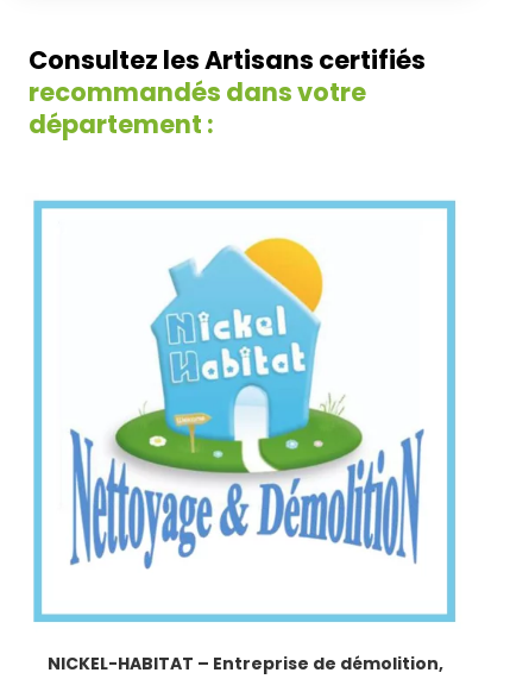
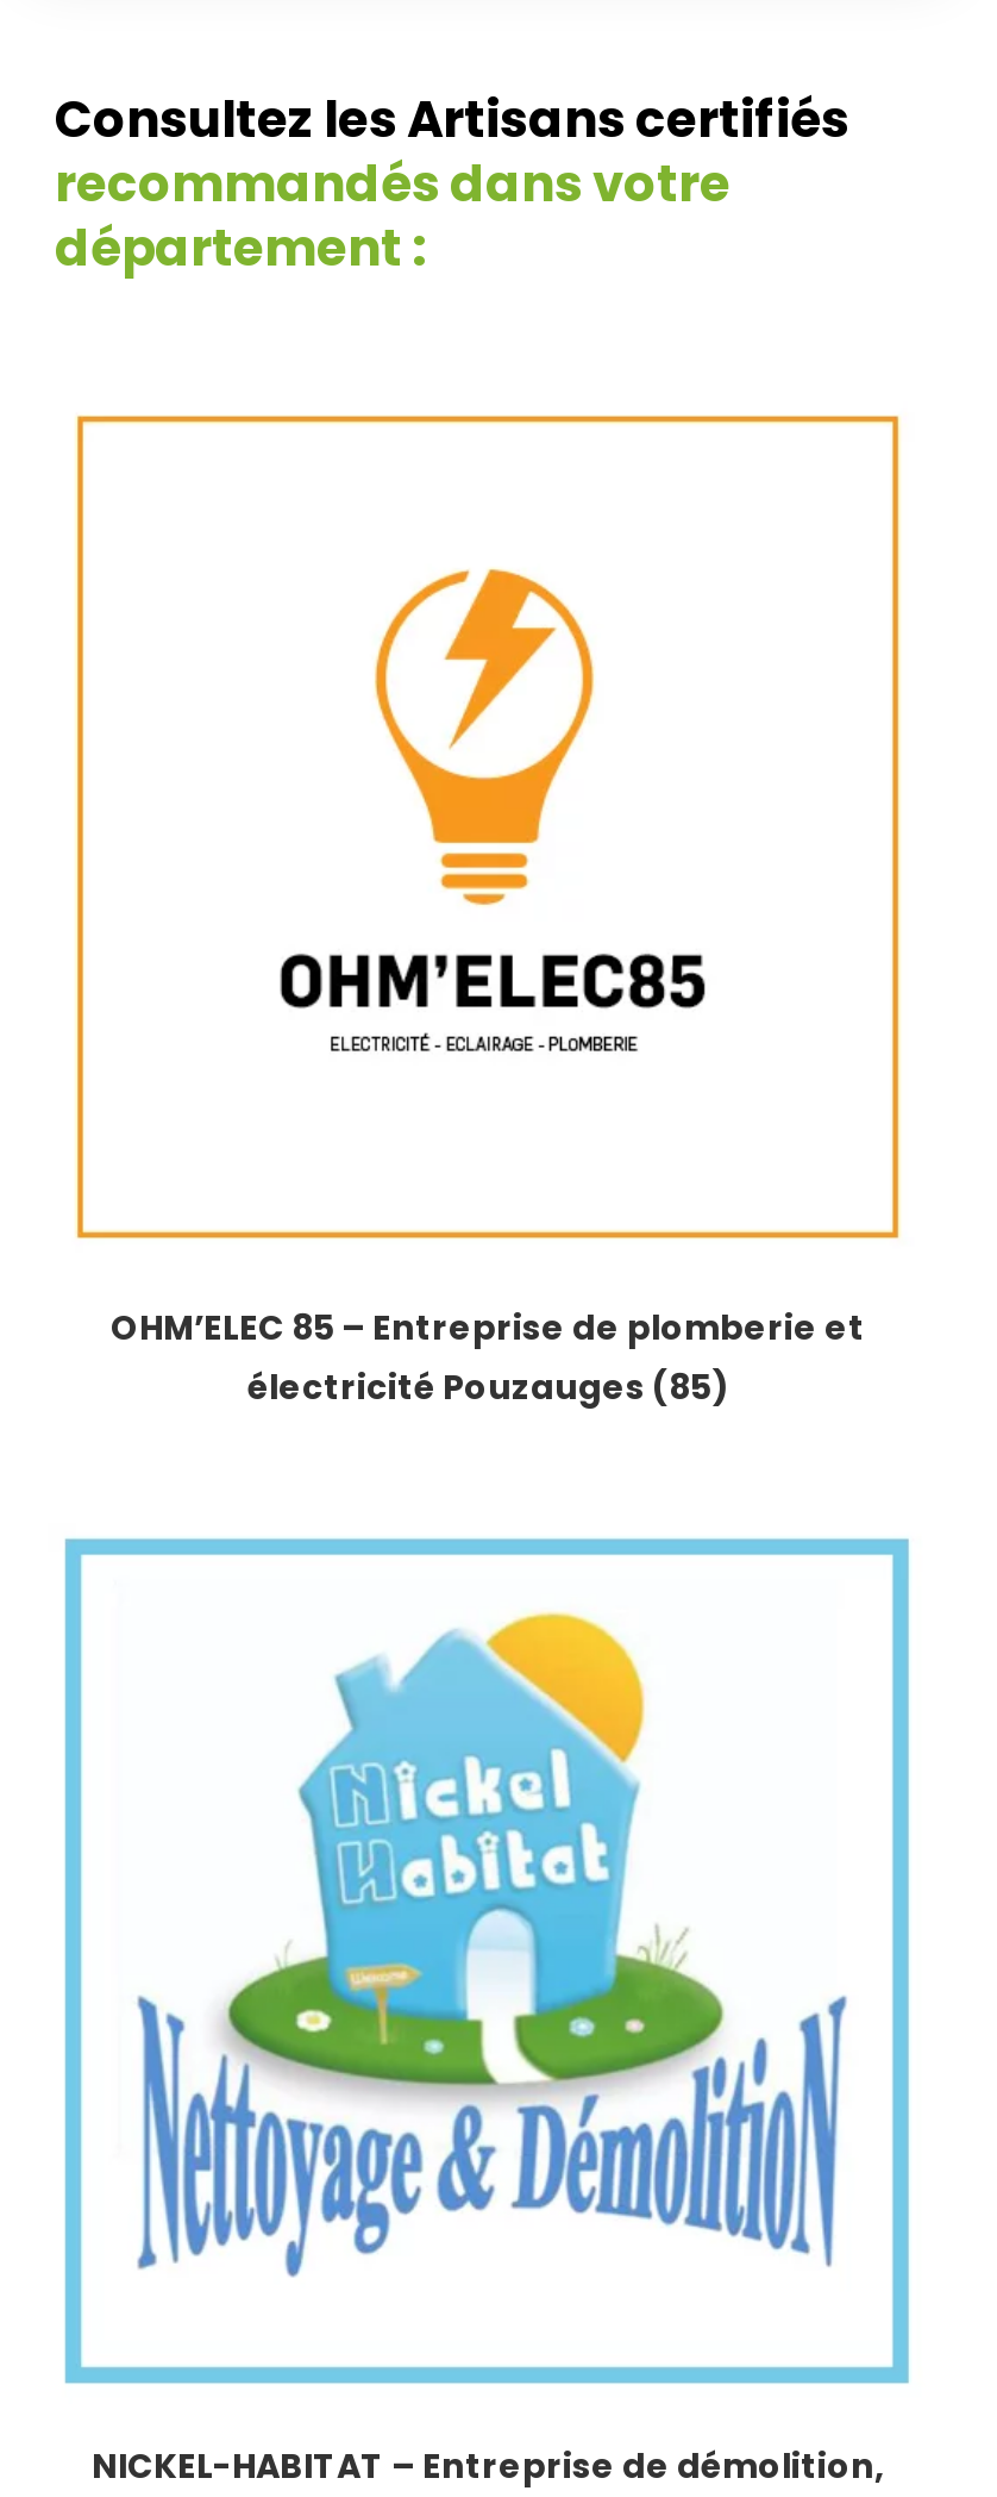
none -> [74,413,902,1411] [image] | OHM’ELEC 85 – Entreprise de plomberie et | électricité Pouzauges (85)

